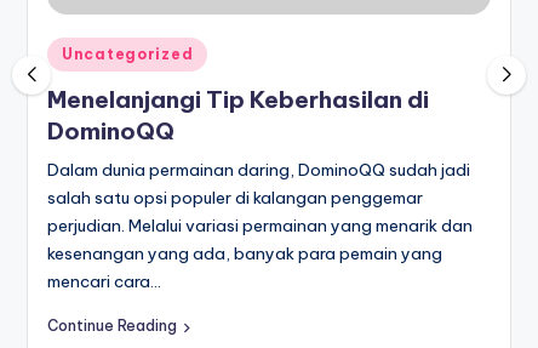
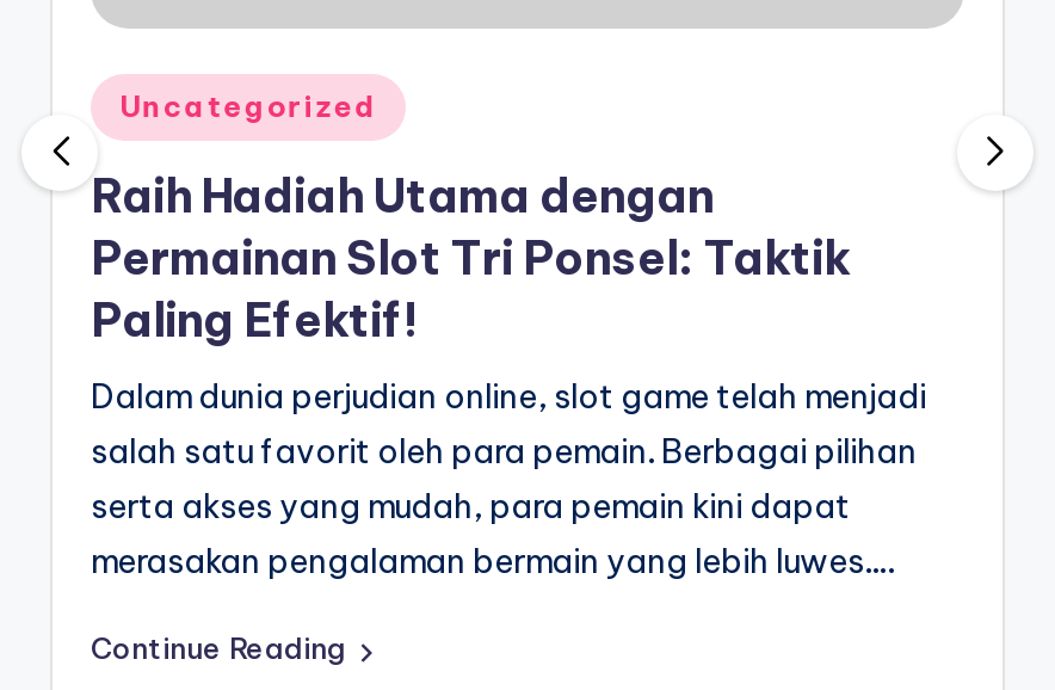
[47,85,429,146] Menelanjangi Tip Keberhasilan di | DominoQQ -> [91,168,850,350] Raih Hadiah Utama dengan | Permainan Slot Tri Ponsel: Taktik | Paling Efektif!
[47,159,473,293] Dalam dunia permainan daring, DominoQQ sudah jadi | salah satu opsi populer di kalangan penggemar | perjudian. Melalui variasi permainan yang menarik dan | kesenangan yang ada, banyak para pemain yang | mencari cara… -> [91,376,926,584] Dalam dunia perjudian online, slot game telah menjadi | salah satu favorit oleh para pemain. Berbagai pilihan | serta akses yang mudah, para pemain kini dapat | merasakan pengalaman bermain yang lebih luwes.…

